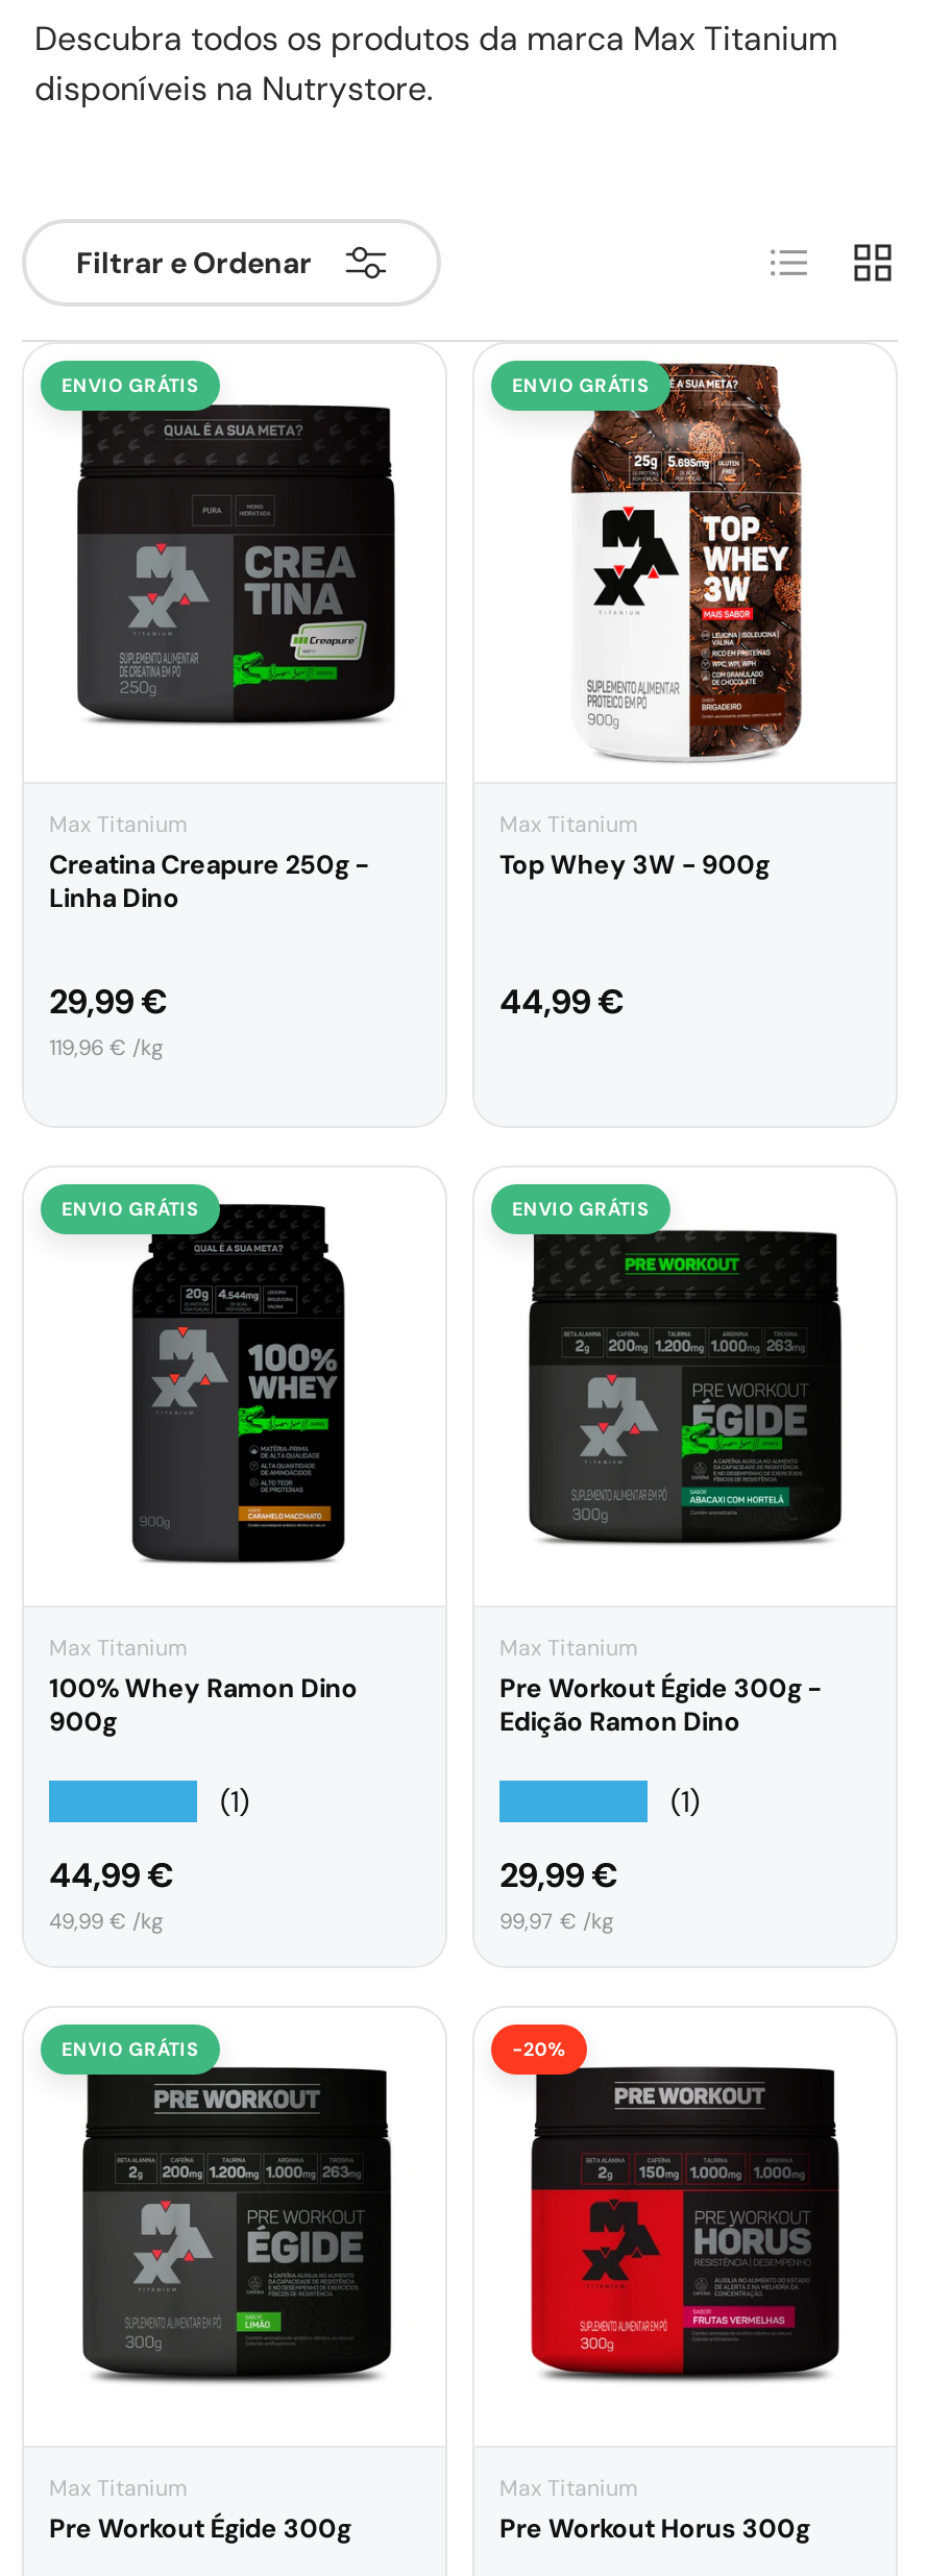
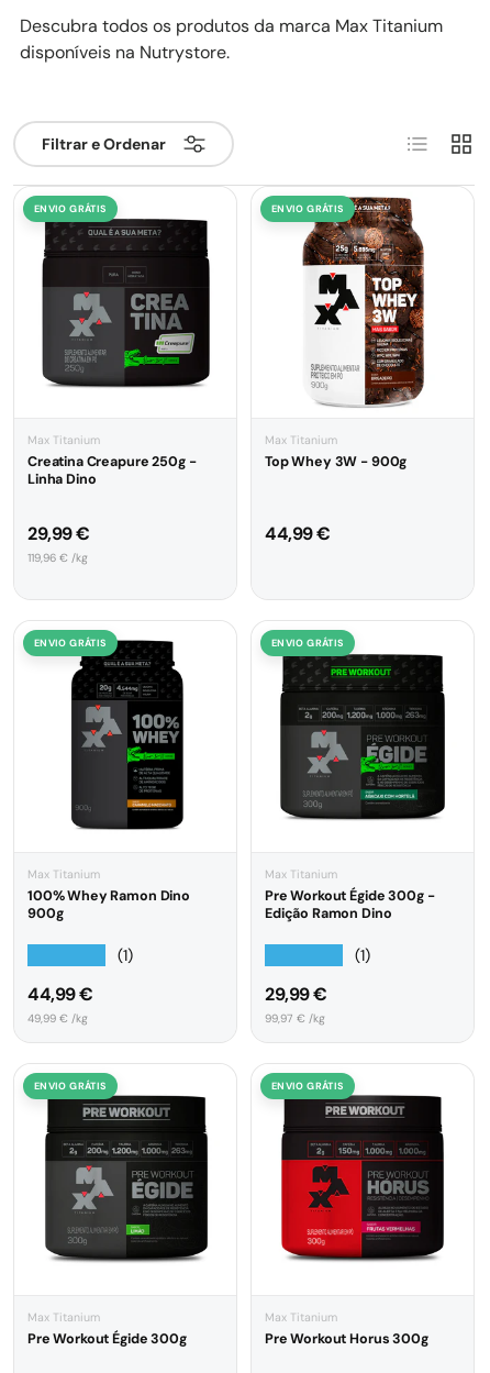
[512,2036,567,2061] -20% -> [271,1079,344,1092] ENVIO GRÁTIS

